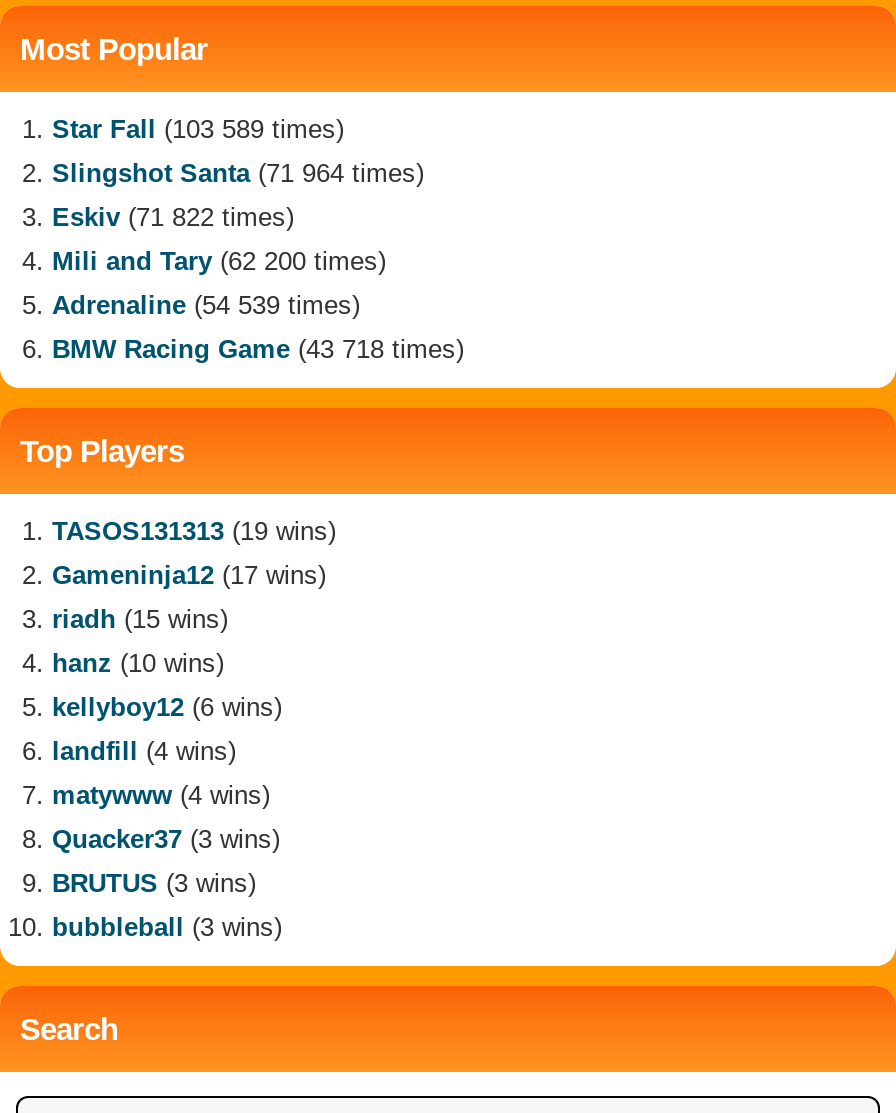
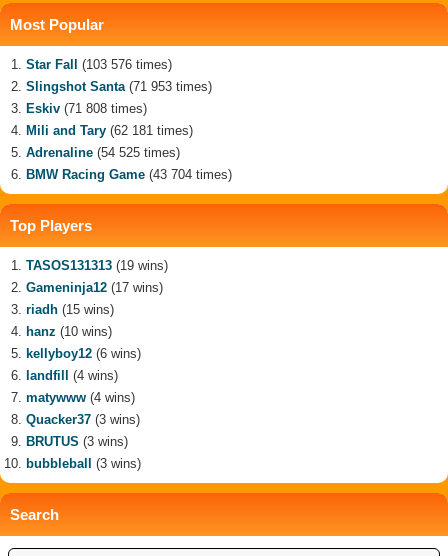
[52,115,344,145] Star Fall (103 589 times) -> [26,57,172,72] Star Fall (103 576 times)
[52,159,424,189] Slingshot Santa (71 964 times) -> [26,79,212,94] Slingshot Santa (71 953 times)
[52,203,294,233] Eskiv (71 822 times) -> [26,101,147,116] Eskiv (71 808 times)
[52,247,386,277] Mili and Tary (62 200 times) -> [26,123,193,138] Mili and Tary (62 181 times)
[52,291,360,321] Adrenaline (54 539 times) -> [26,145,180,160] Adrenaline (54 525 times)
[52,335,464,365] BMW Racing Game (43 718 times) -> [26,167,232,182] BMW Racing Game (43 704 times)

